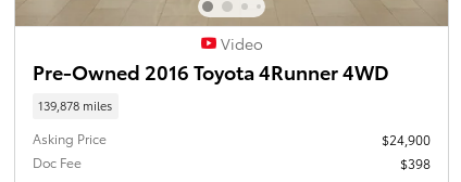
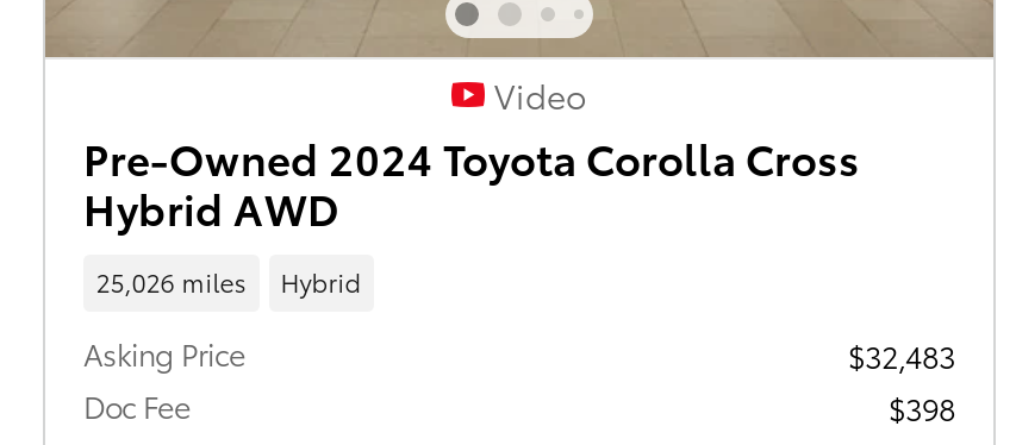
[33,58,389,114] Pre-Owned 2016 Toyota 4Runner 4WD | 139,878 miles -> [83,127,860,301] Pre-Owned 2024 Toyota Corolla Cross | Hybrid AWD | 25,026 miles | Hybrid
[382,130,431,148] $24,900 -> [848,335,955,375] $32,483

